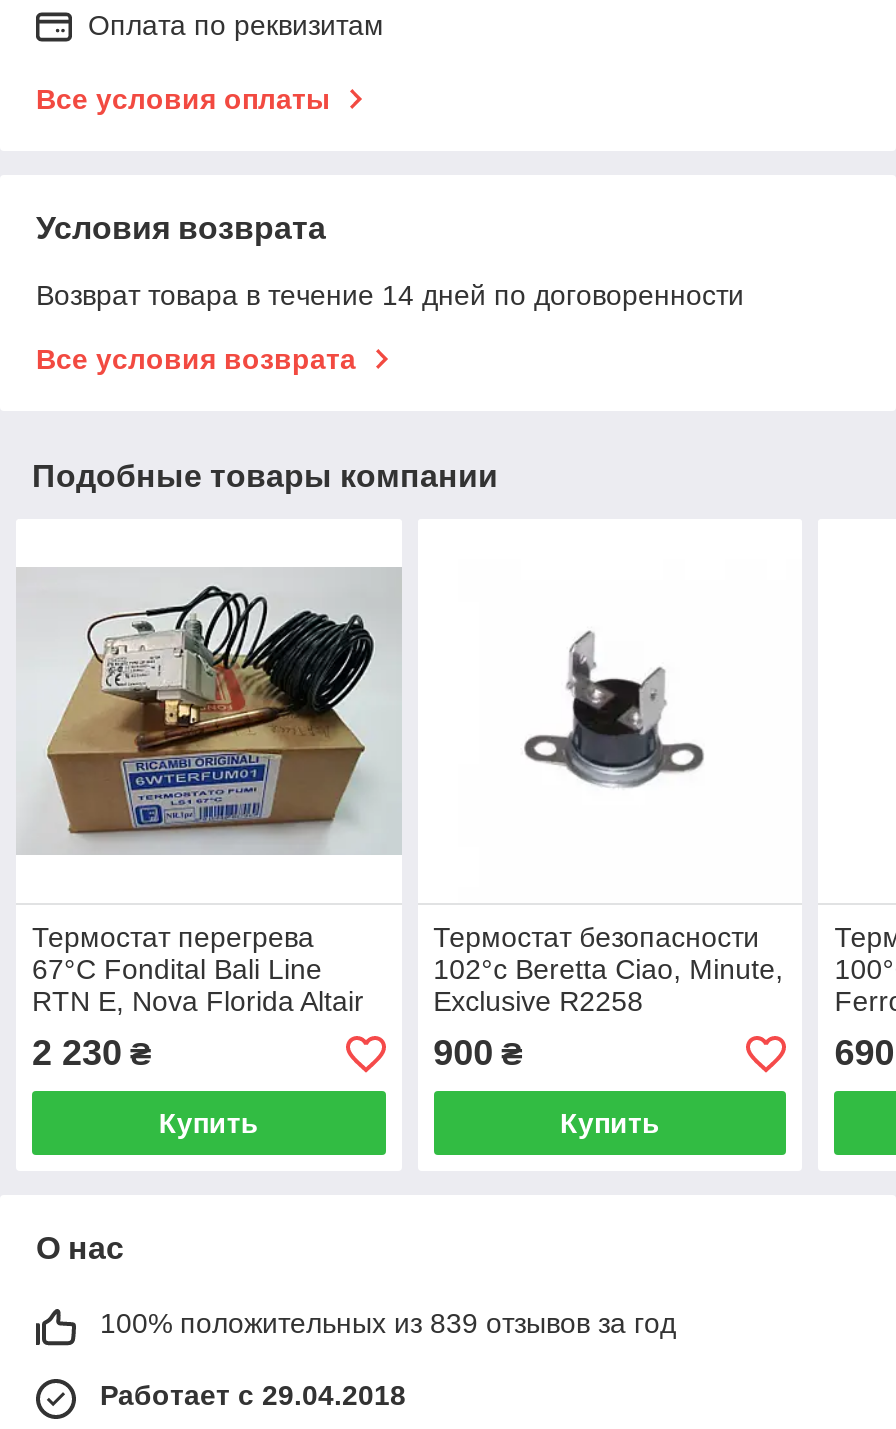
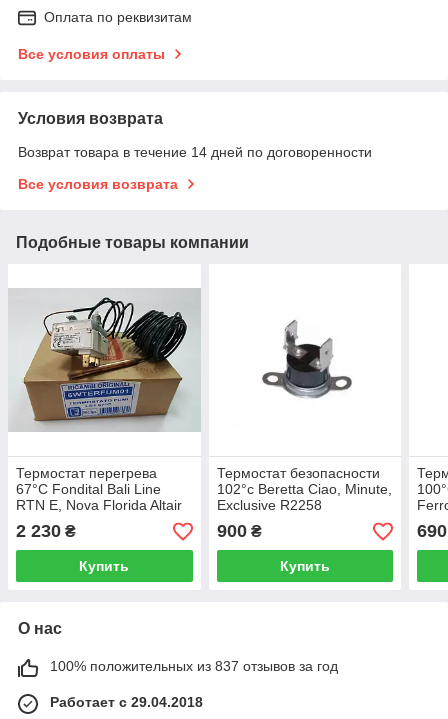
[100,1308,676,1340] 100% положительных из 839 отзывов за год -> [50,658,338,674] 100% положительных из 837 отзывов за год

